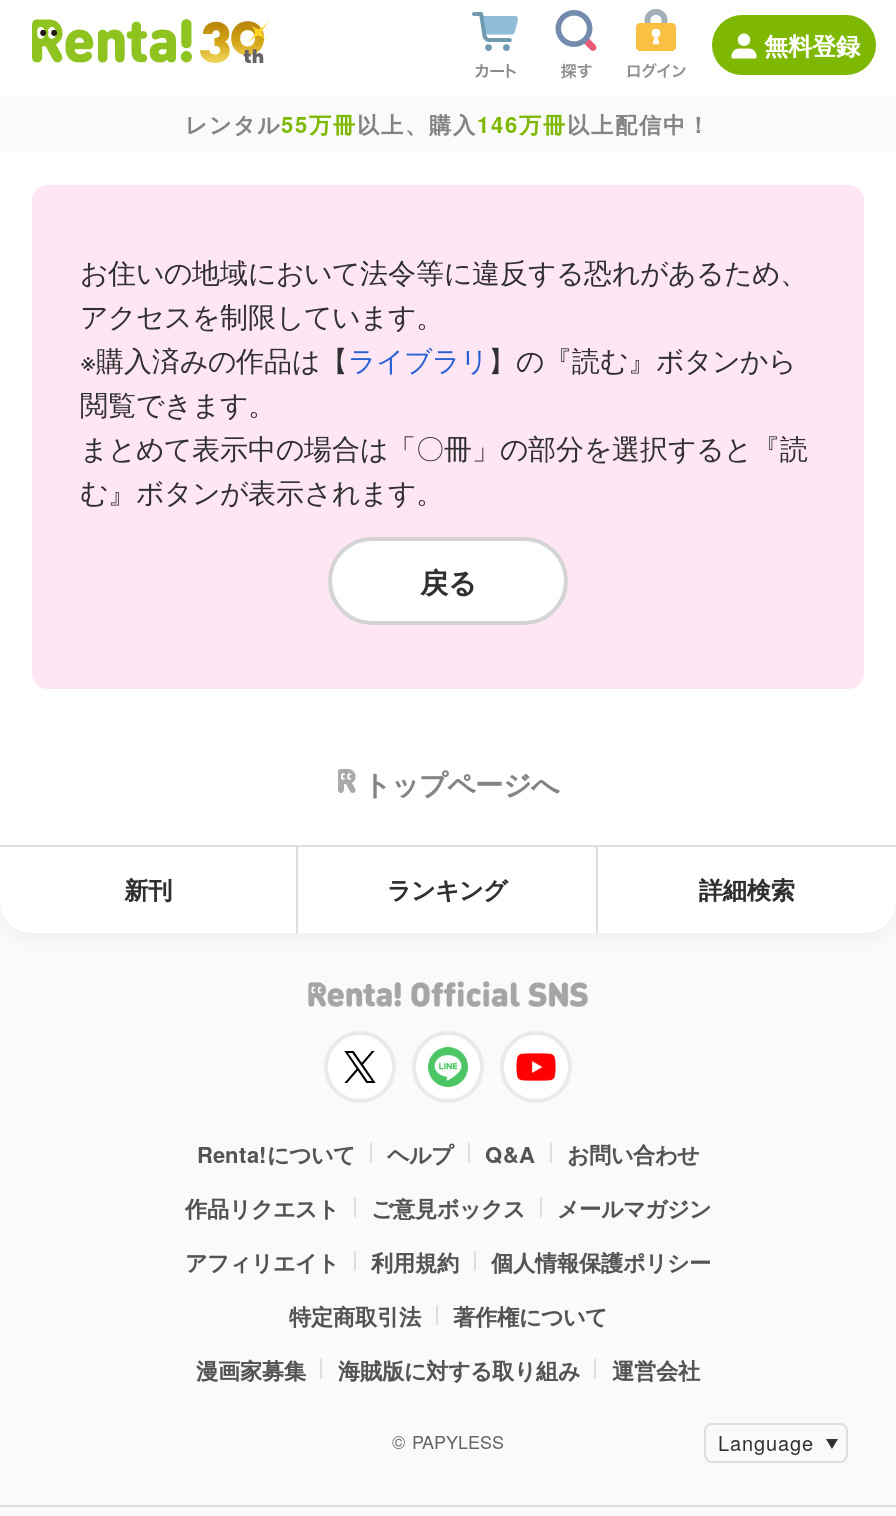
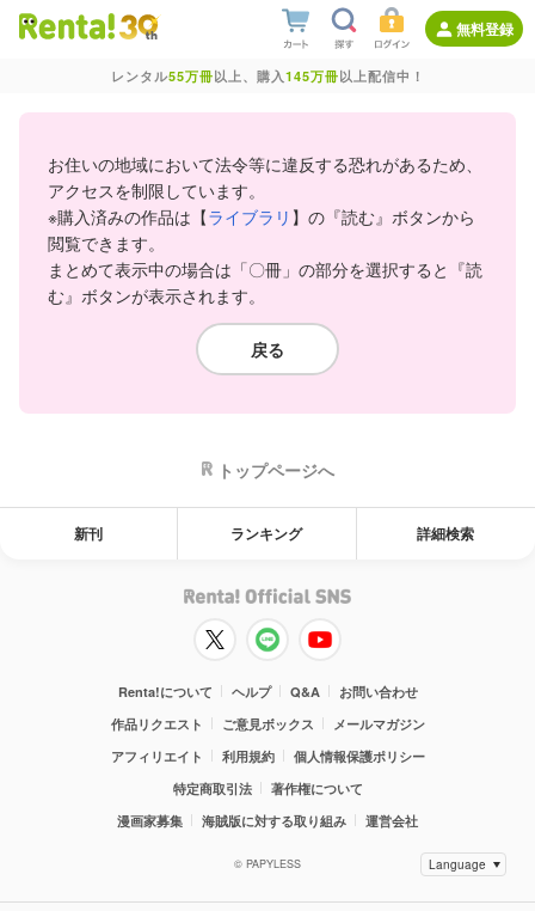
[185,109,711,139] レンタル55万冊以上、購入146万冊以上配信中！ -> [110,67,425,85] レンタル55万冊以上、購入145万冊以上配信中！

